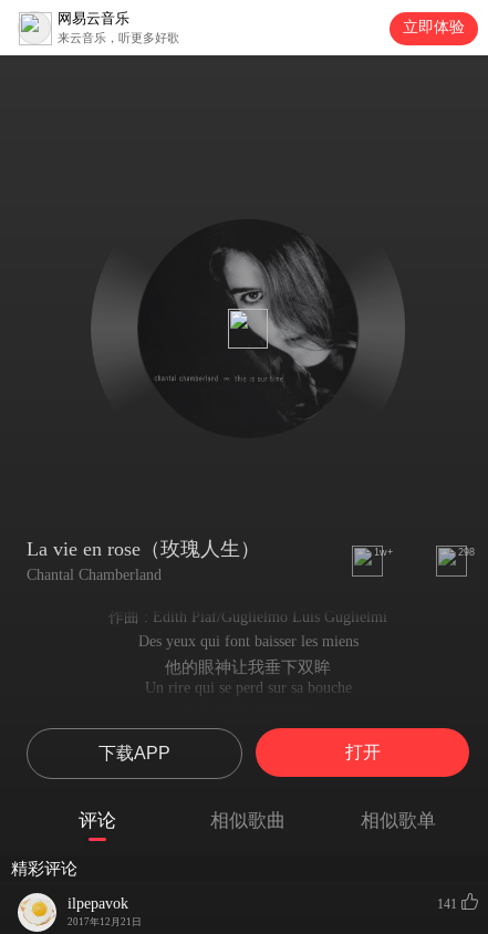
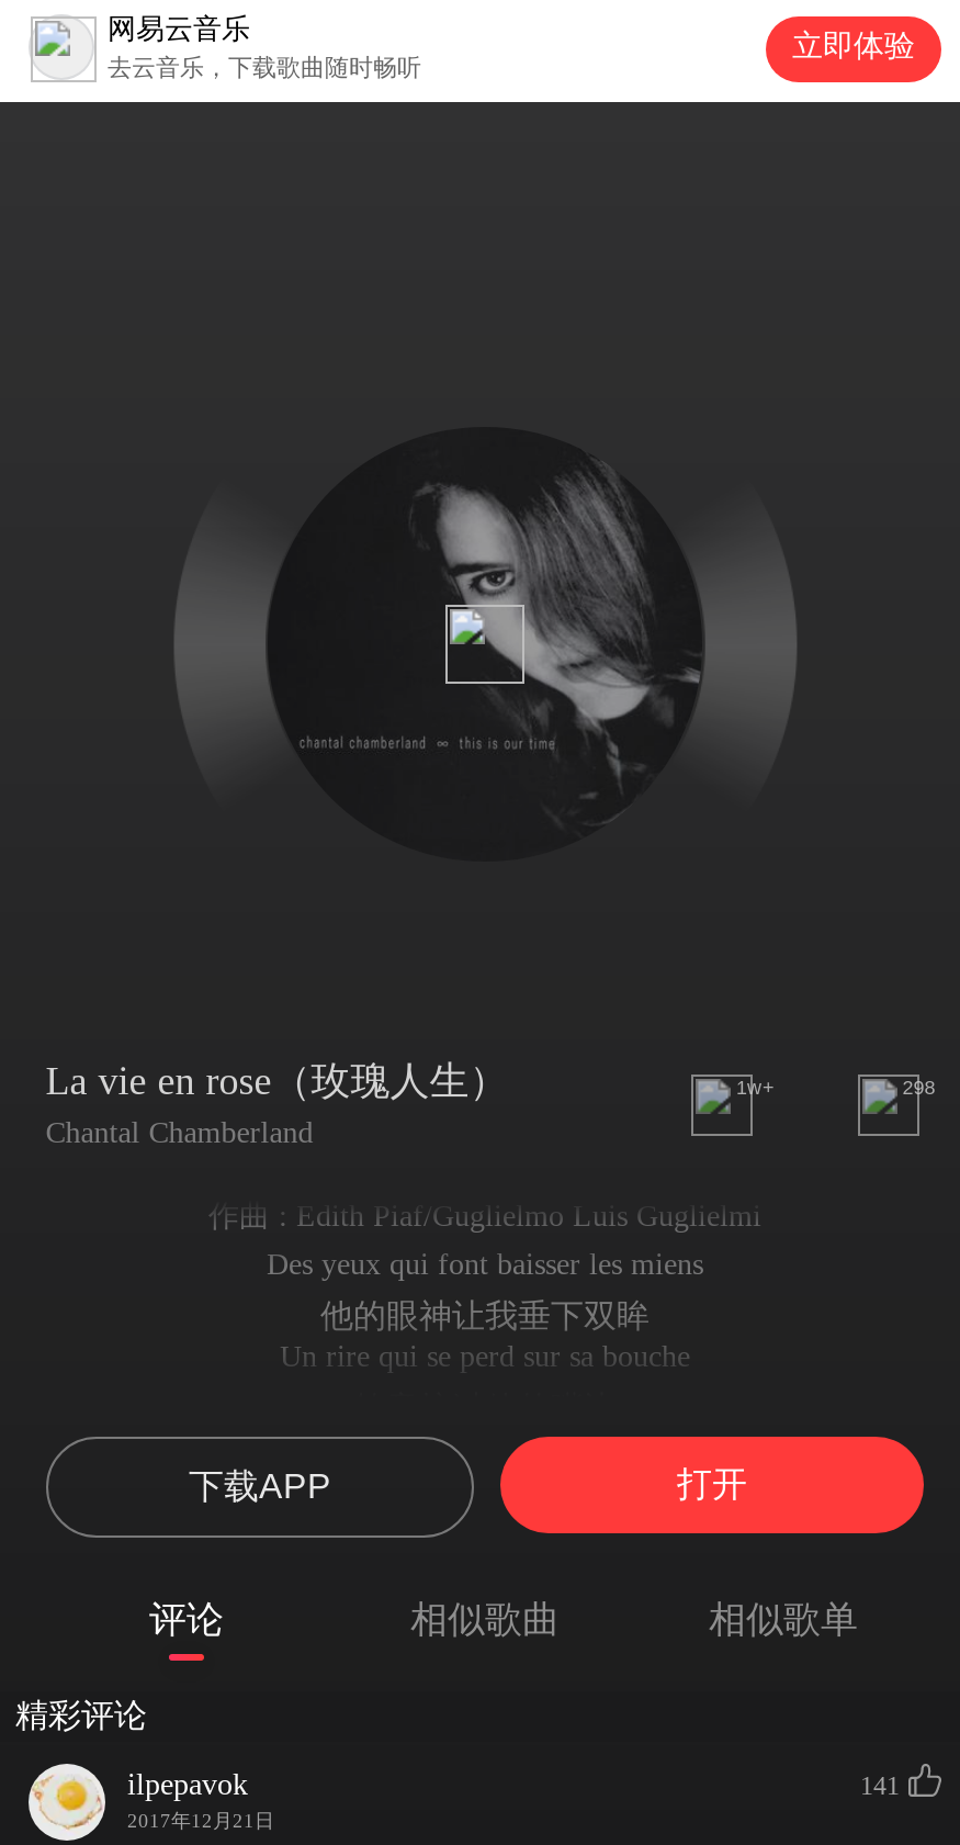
[58,31,179,44] 来云音乐，听更多好歌 -> [108,54,421,80] 去云音乐，下载歌曲随时畅听

